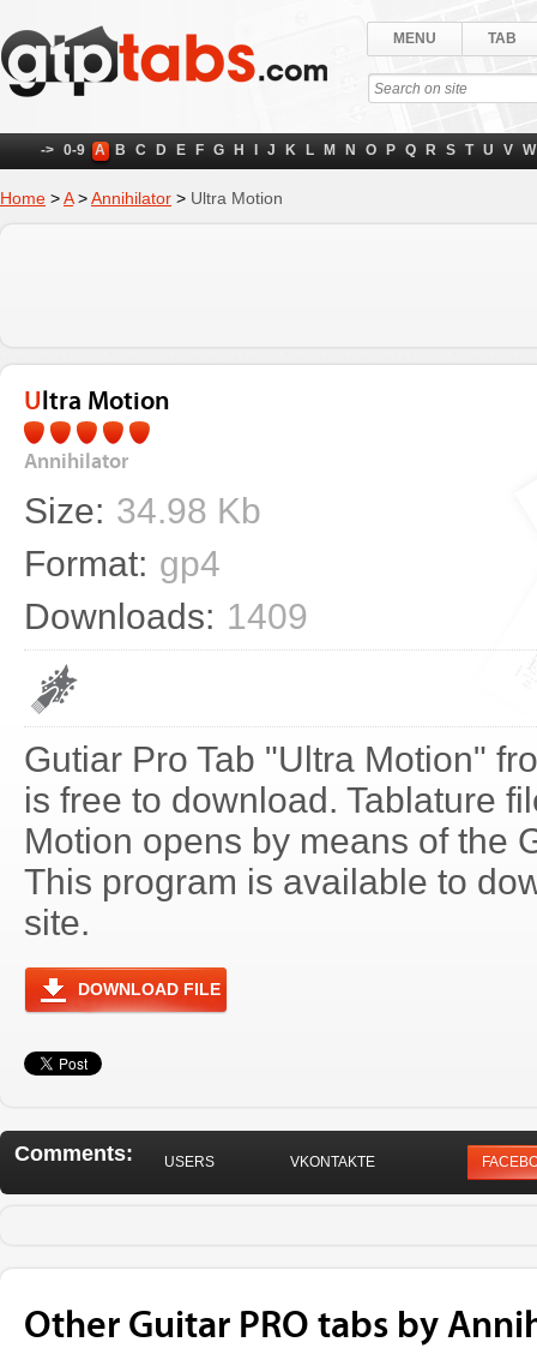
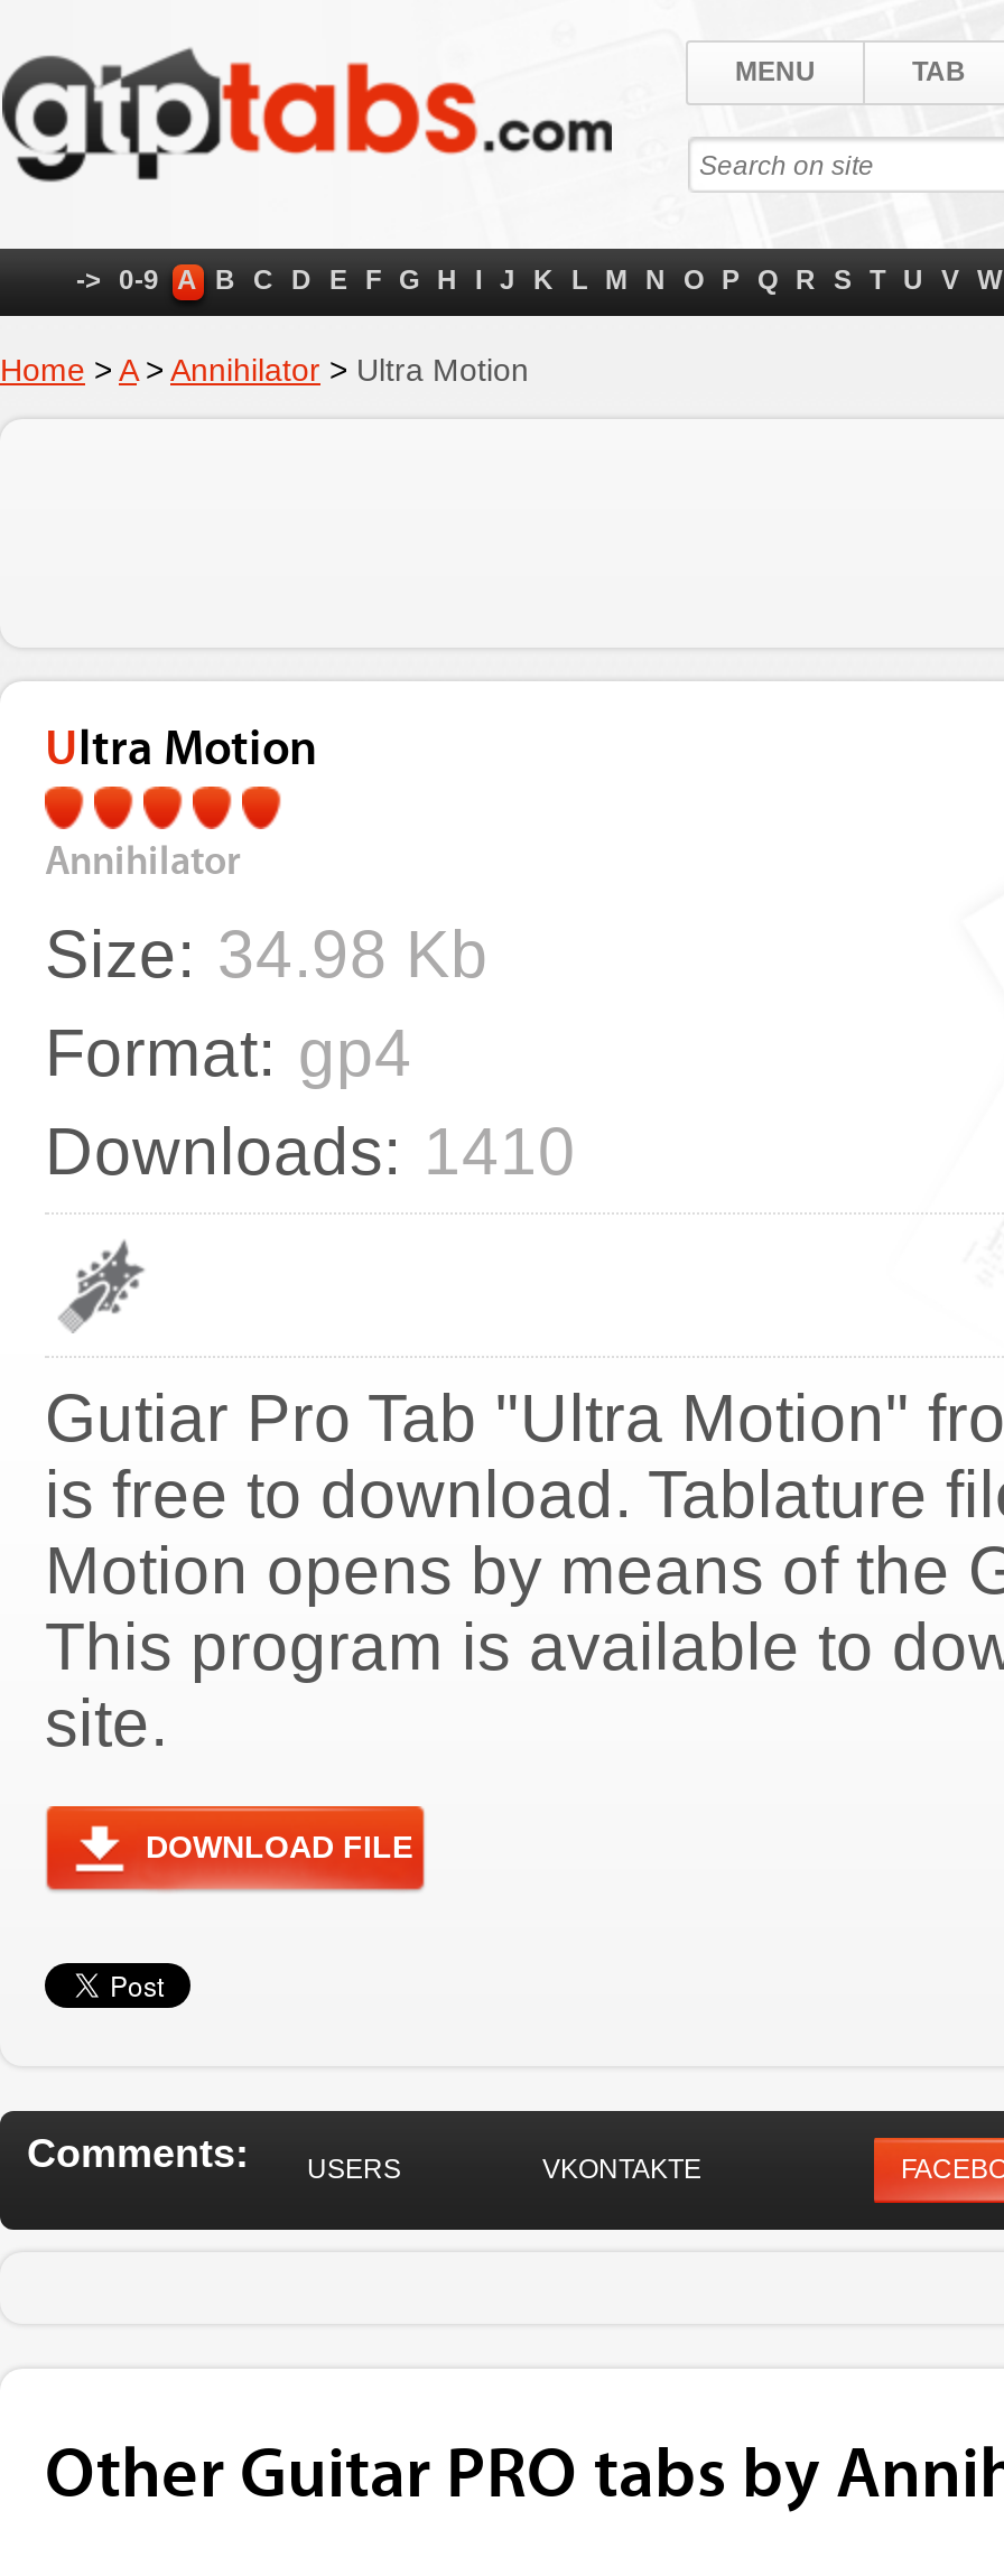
[24,597,308,636] Downloads: 1409 -> [45,1114,576,1188] Downloads: 1410

